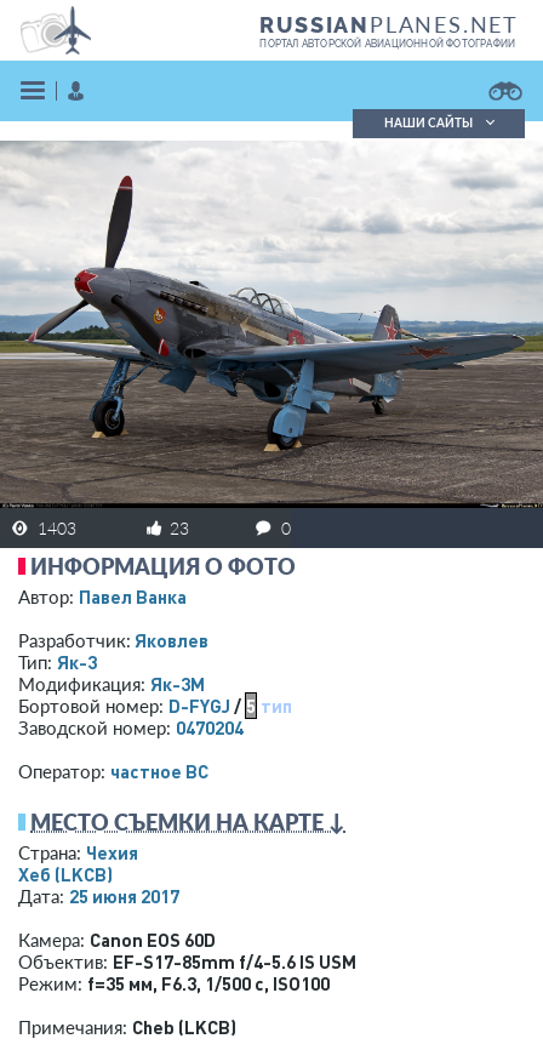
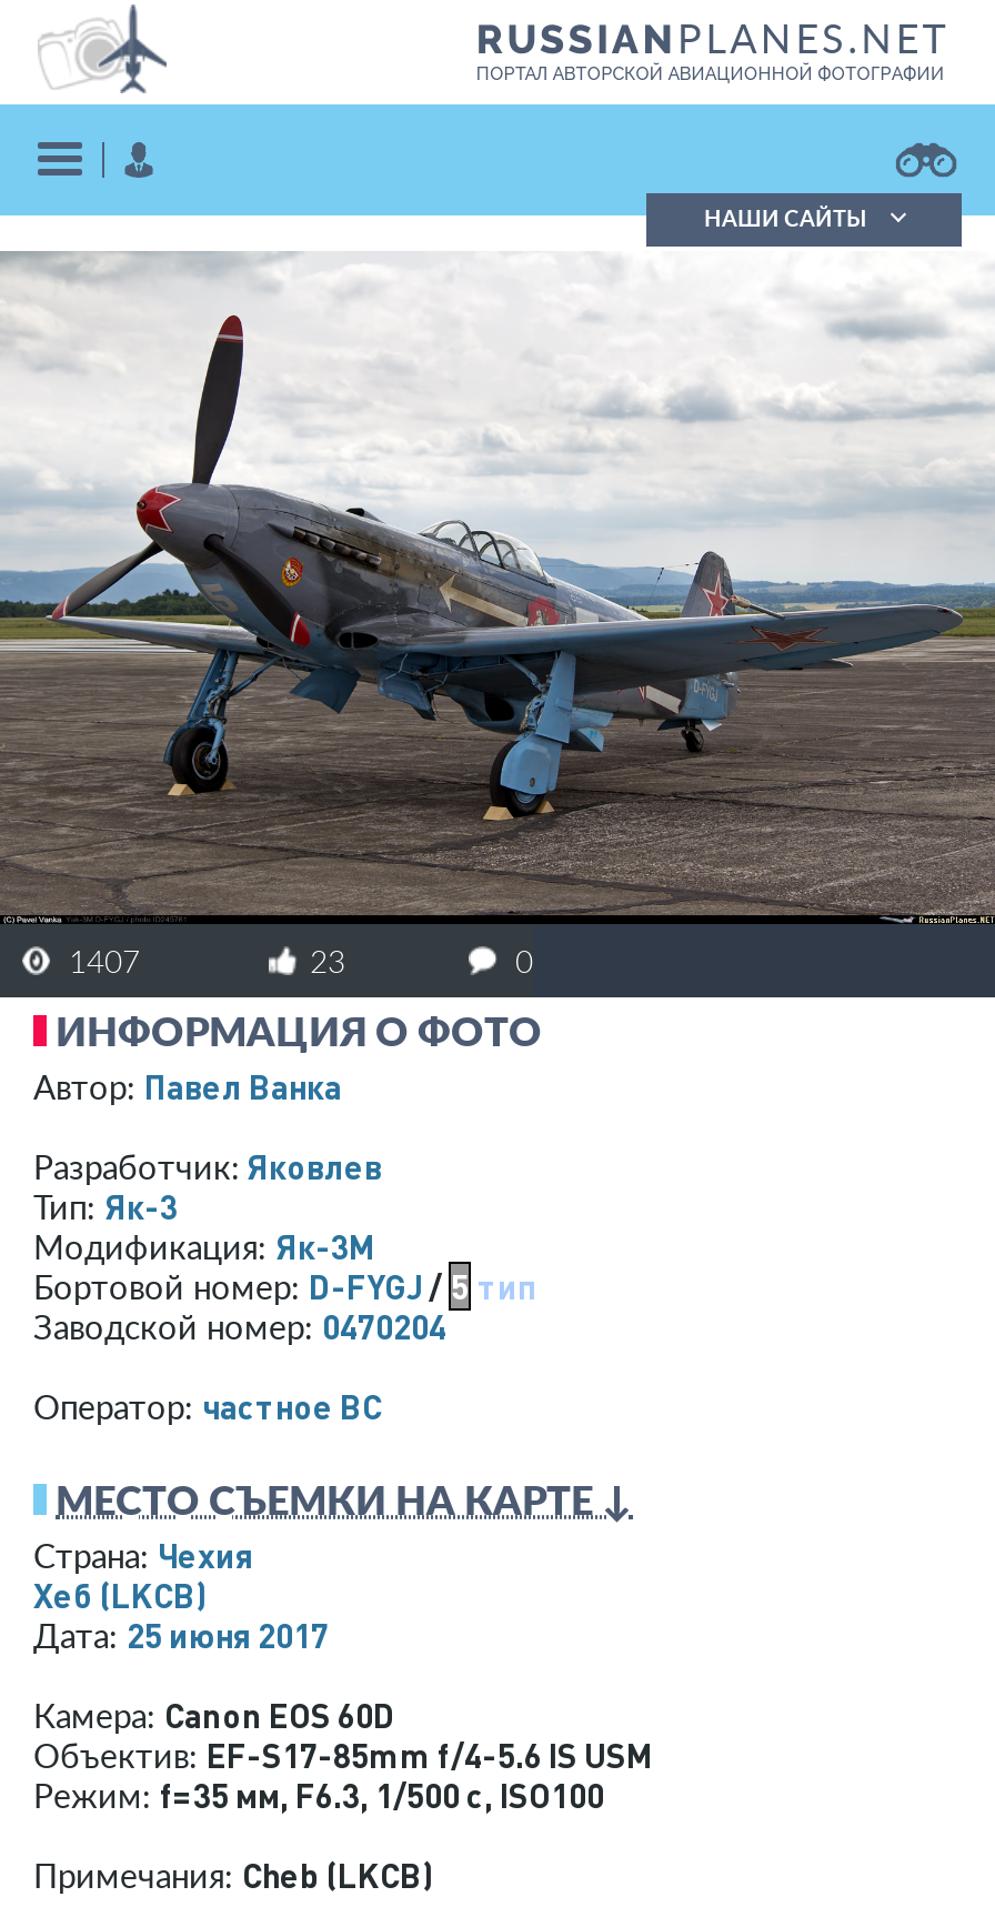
[28,517,76,538] 1403 -> [51,941,140,978] 1407

